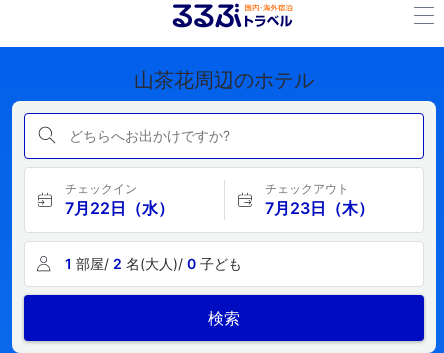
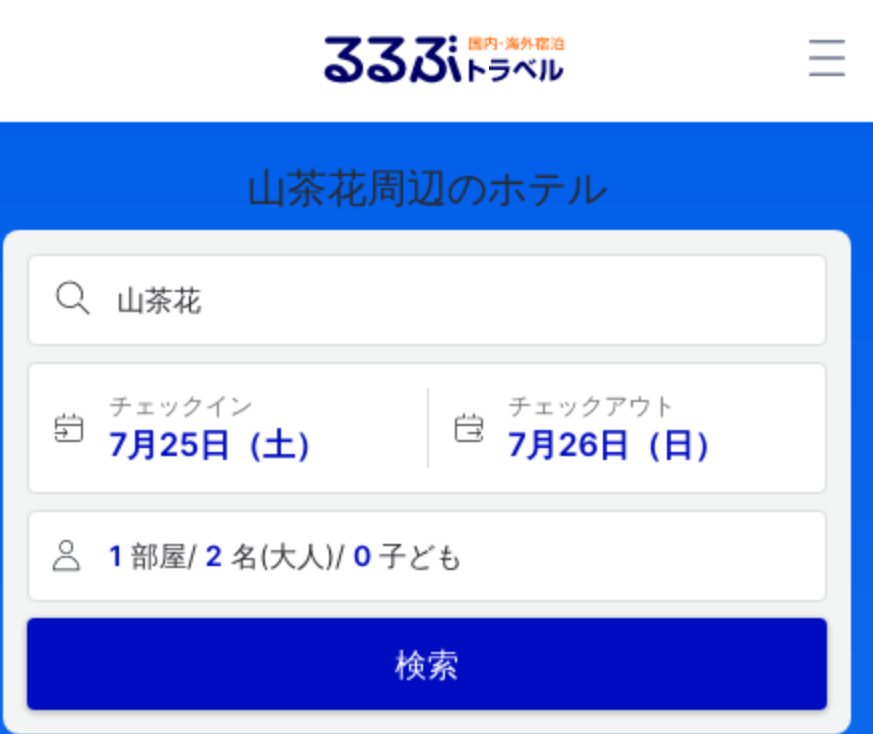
[69,127,230,144] どちらへお出かけですか? -> [117,282,201,316] 山茶花
[65,198,174,218] 7月22日（水） -> [109,424,327,464] 7月25日（土）
[264,198,373,218] 7月23日（木） -> [508,424,726,464] 7月26日（日）

